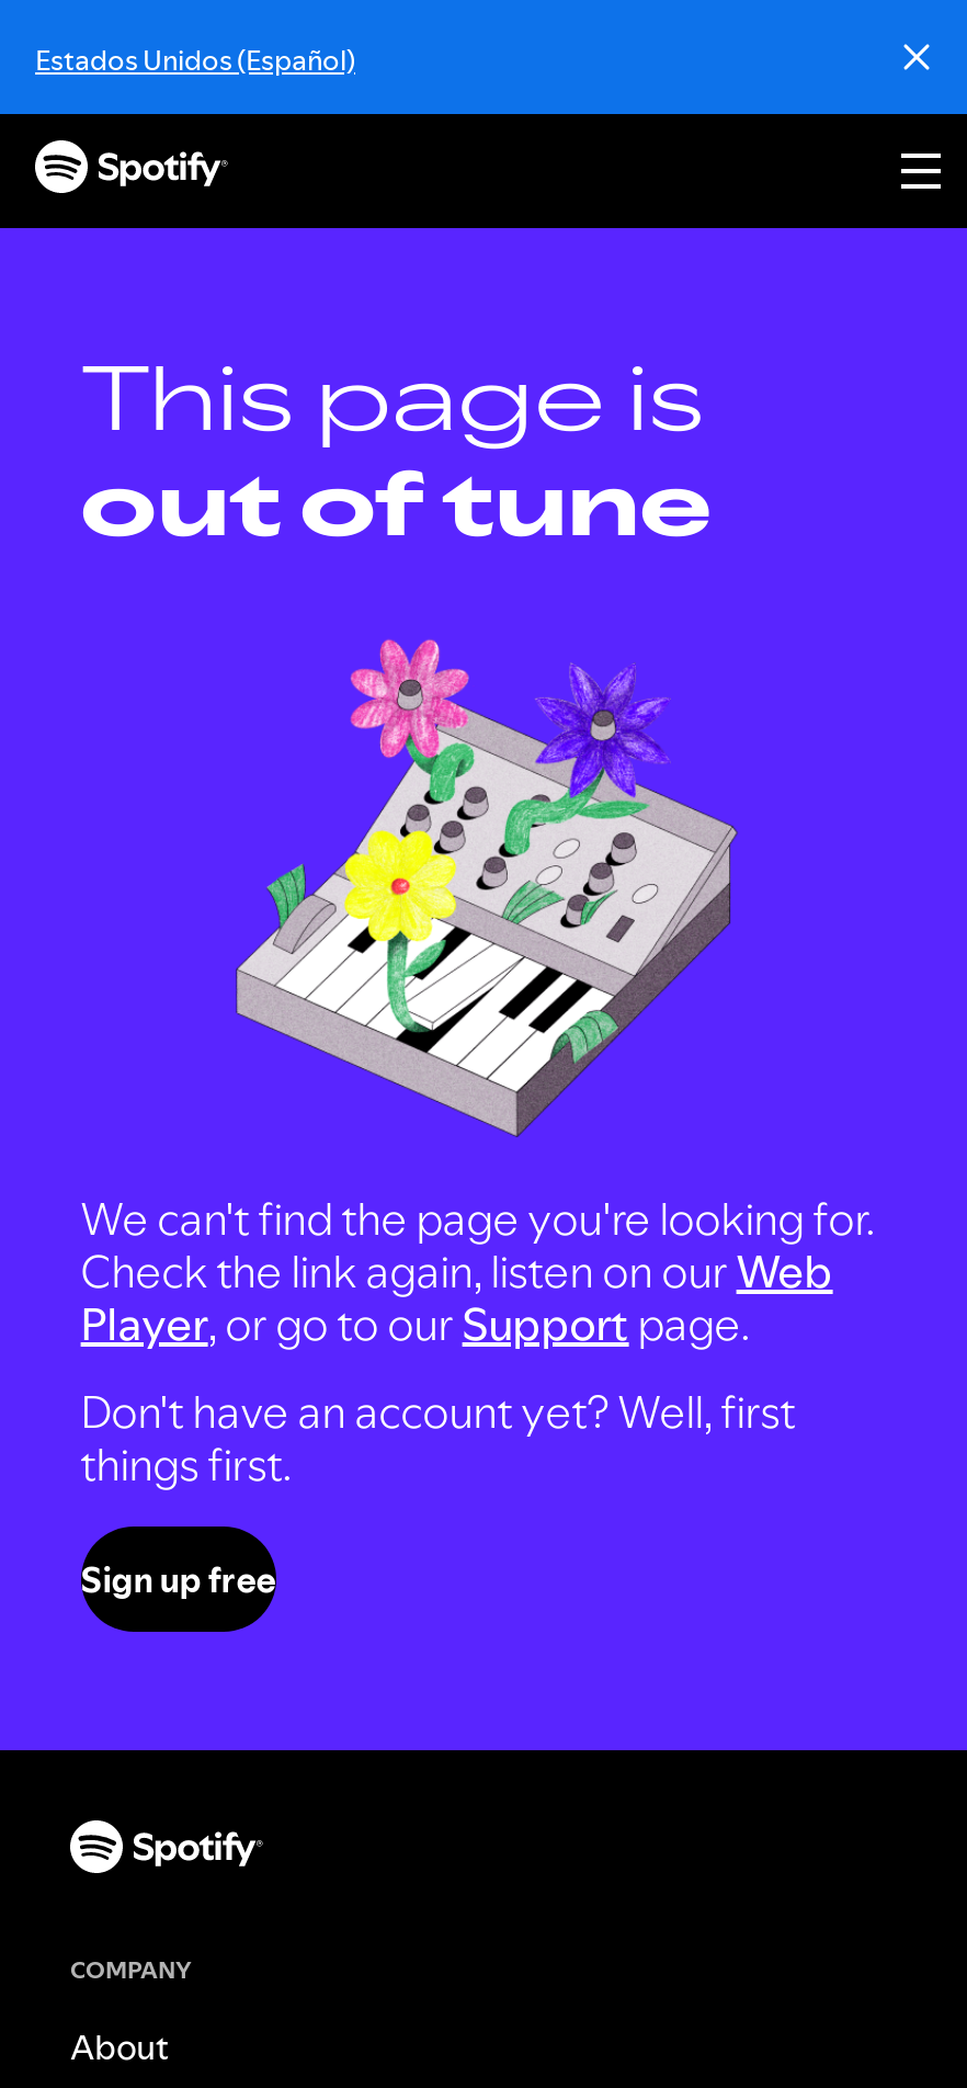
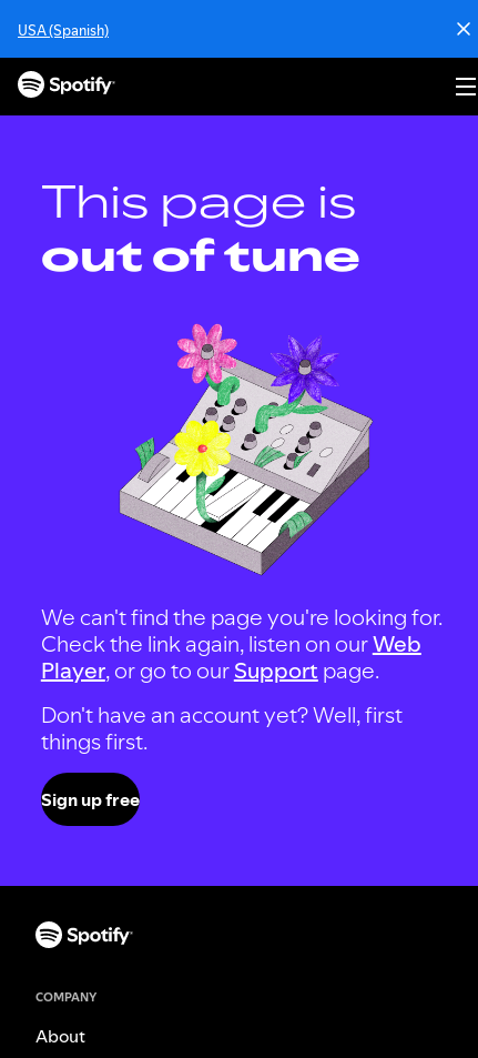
[35,39,355,79] Estados Unidos (Español) -> [18,20,109,40] USA (Spanish)

